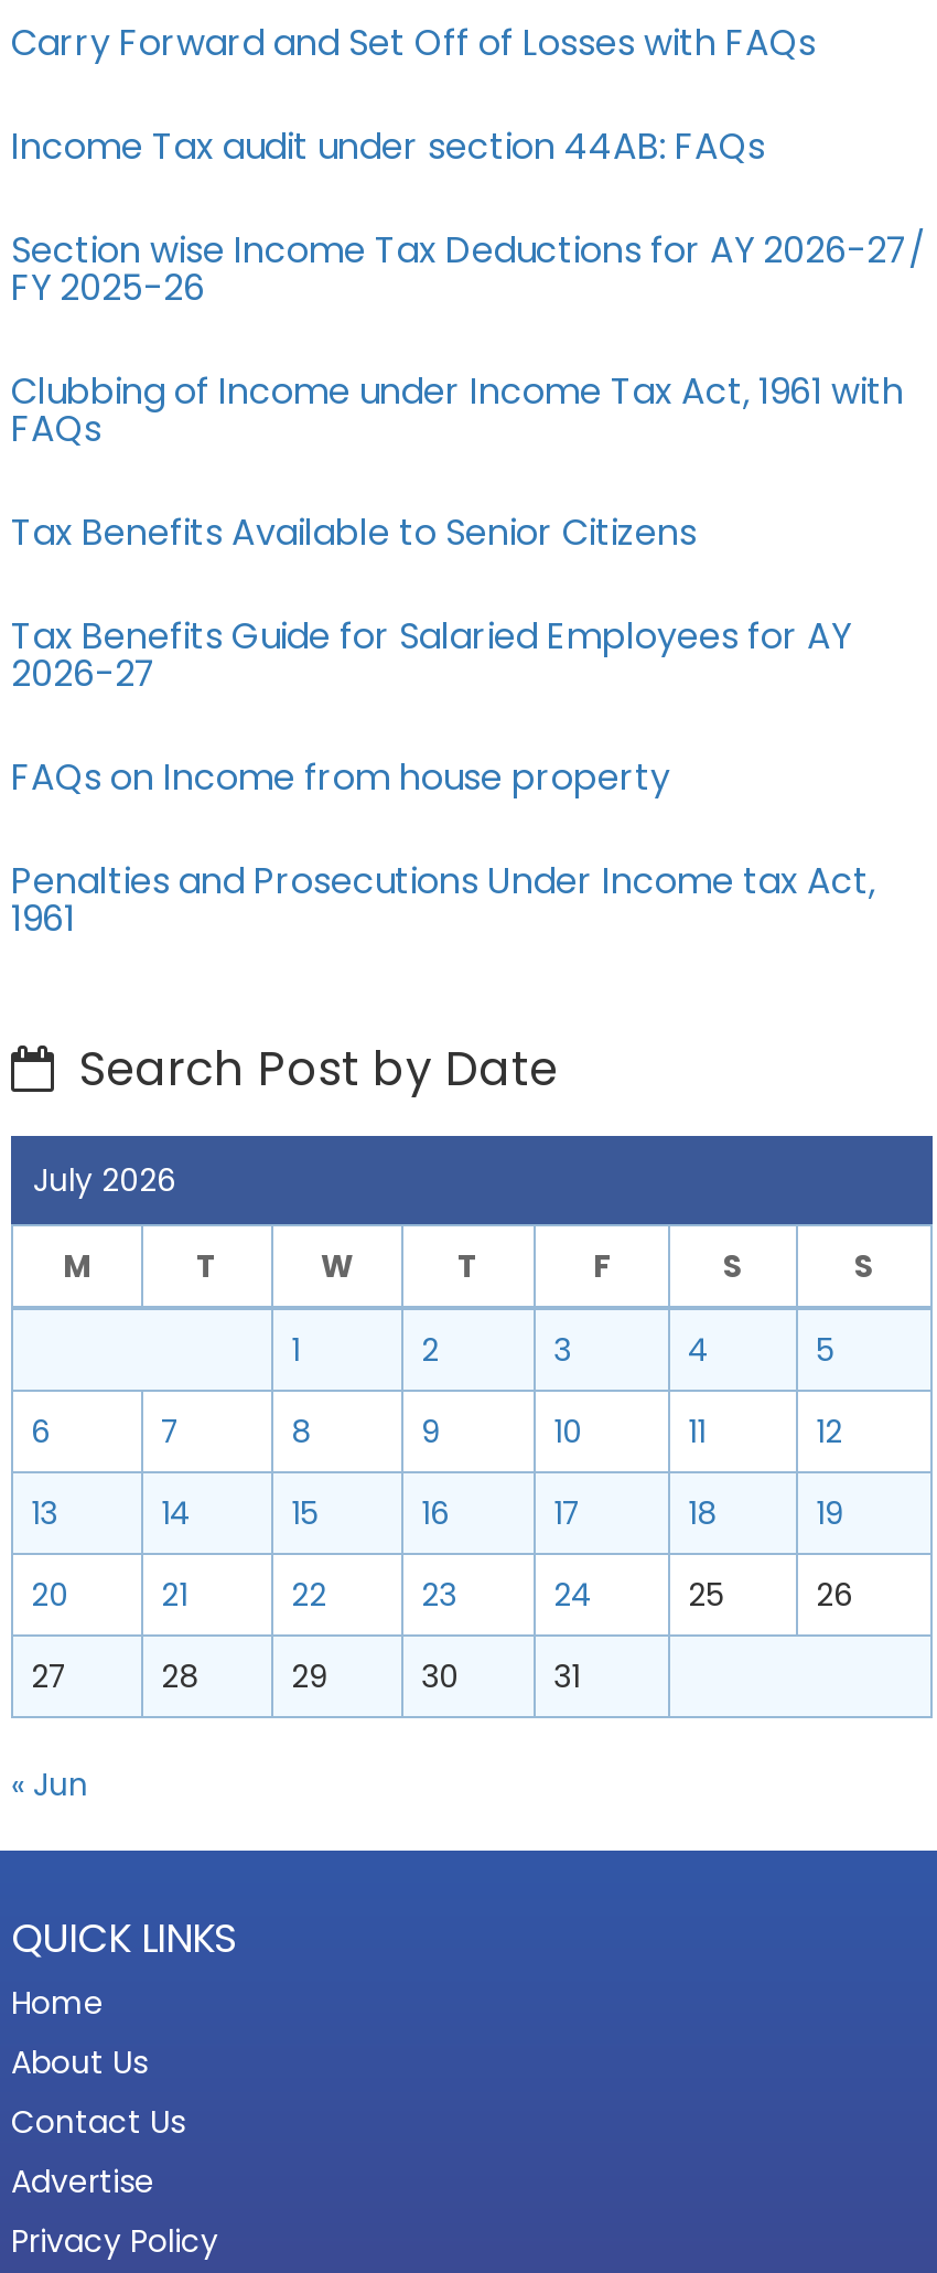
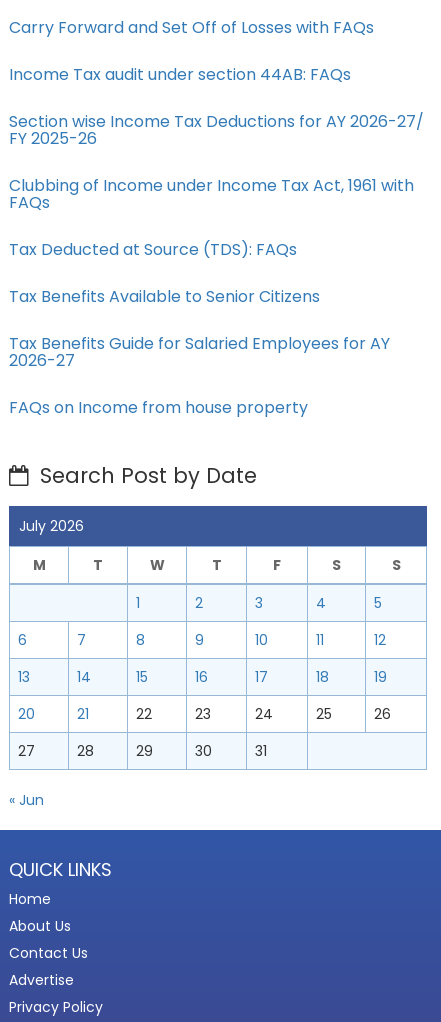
none -> [9,238,297,261] Tax Deducted at Source (TDS): FAQs
moved [11,507,851,803] -> [9,285,390,419]: Tax Benefits Available to Senior Citizens | Tax Benefits Guide for Salaried Employees for AY | 2026-27 | FAQs on Income from house property
[11,856,875,944] Penalties and Prosecutions Under Income tax Act, | 1961 -> none

